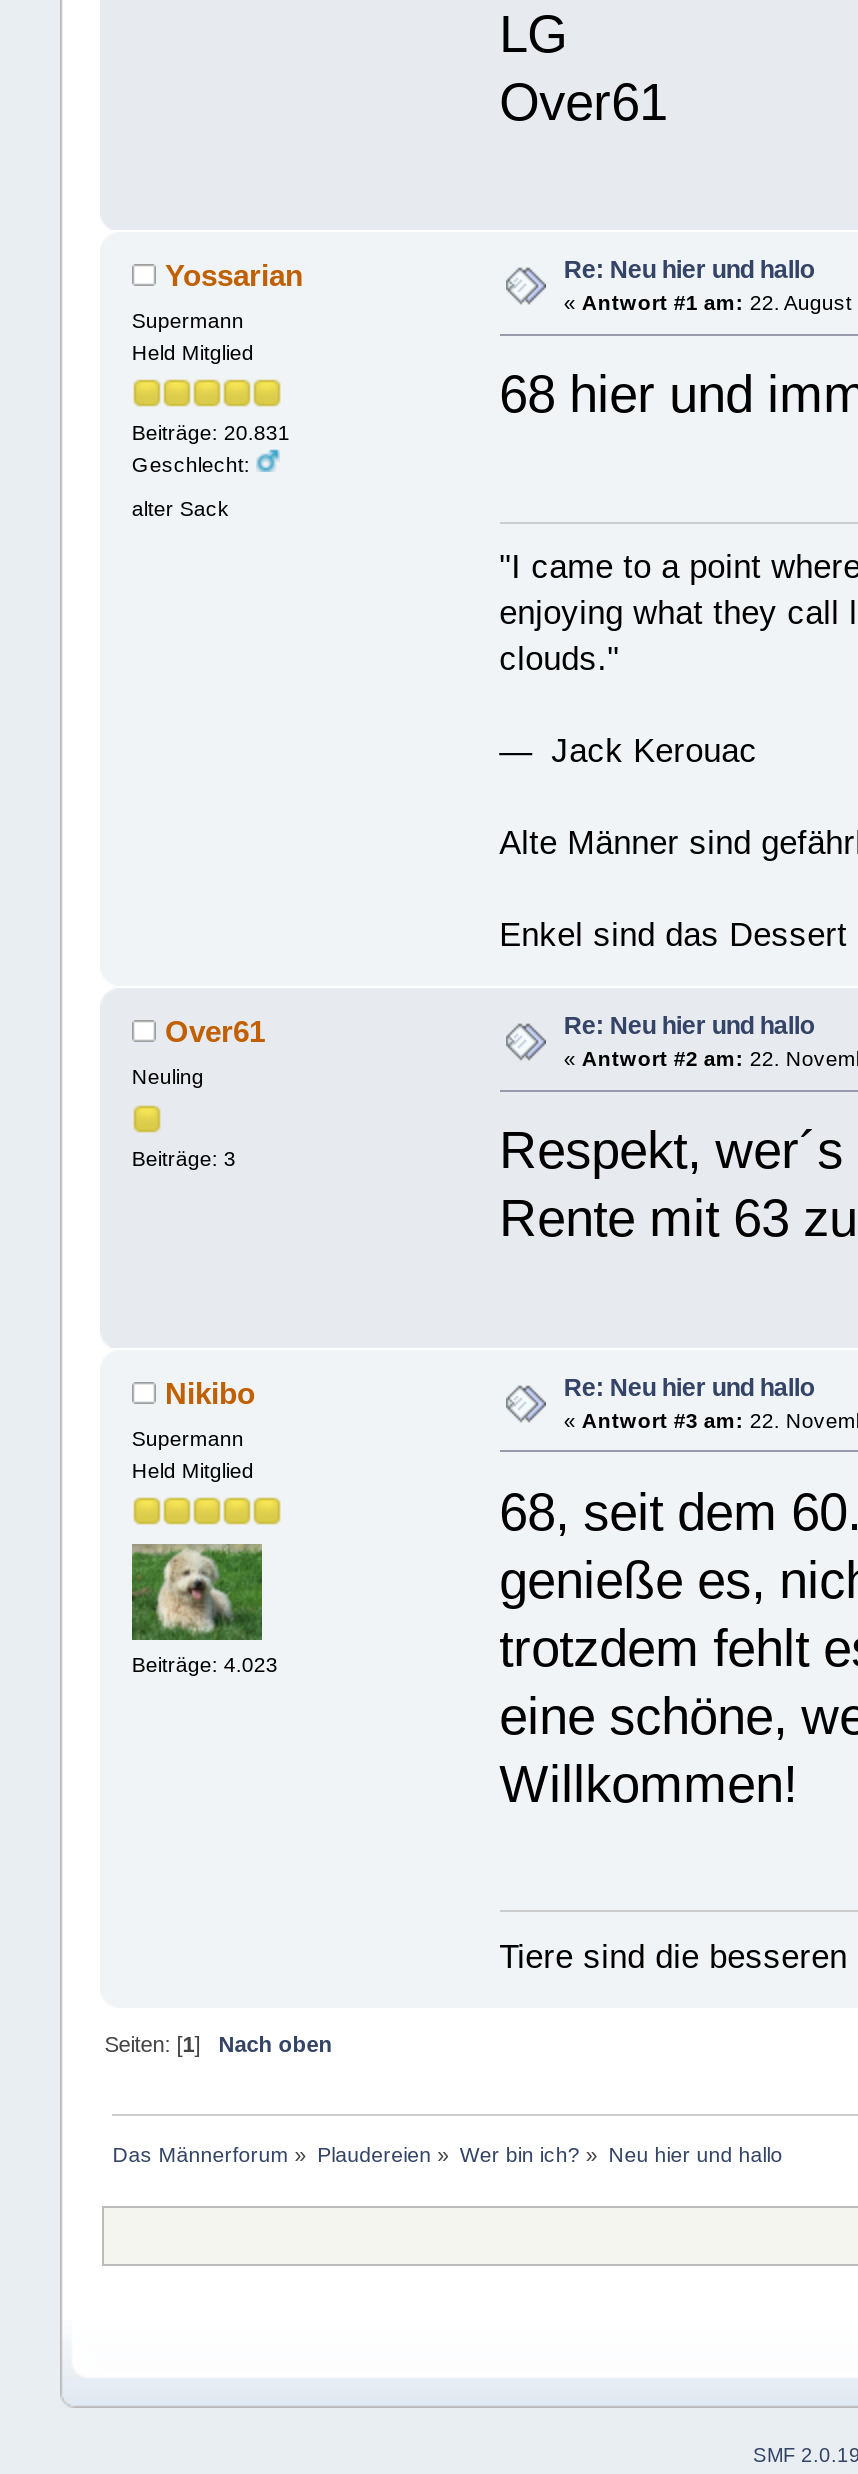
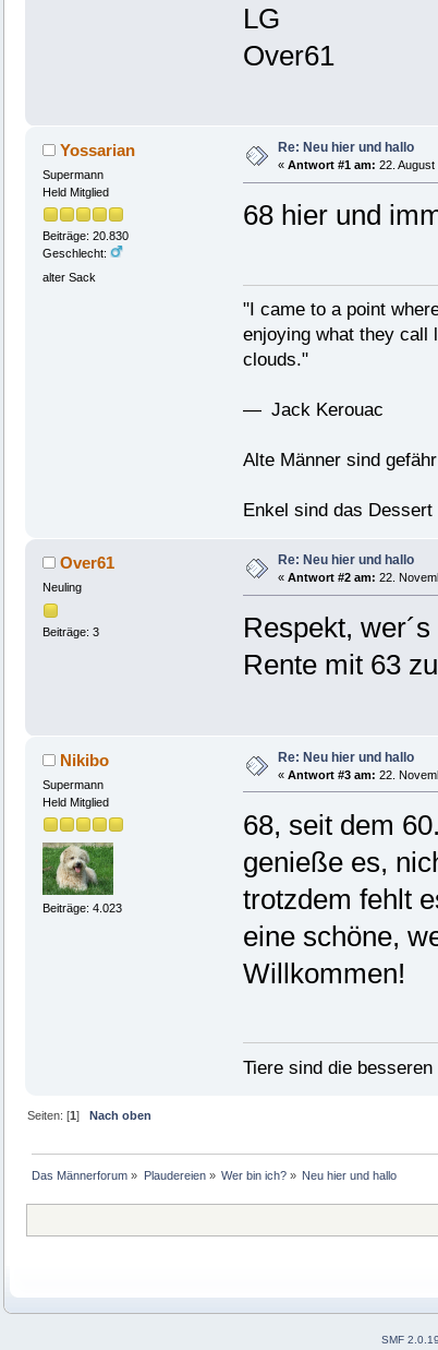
[132,421,290,445] Beiträge: 20.831 -> [42,230,128,243] Beiträge: 20.830

